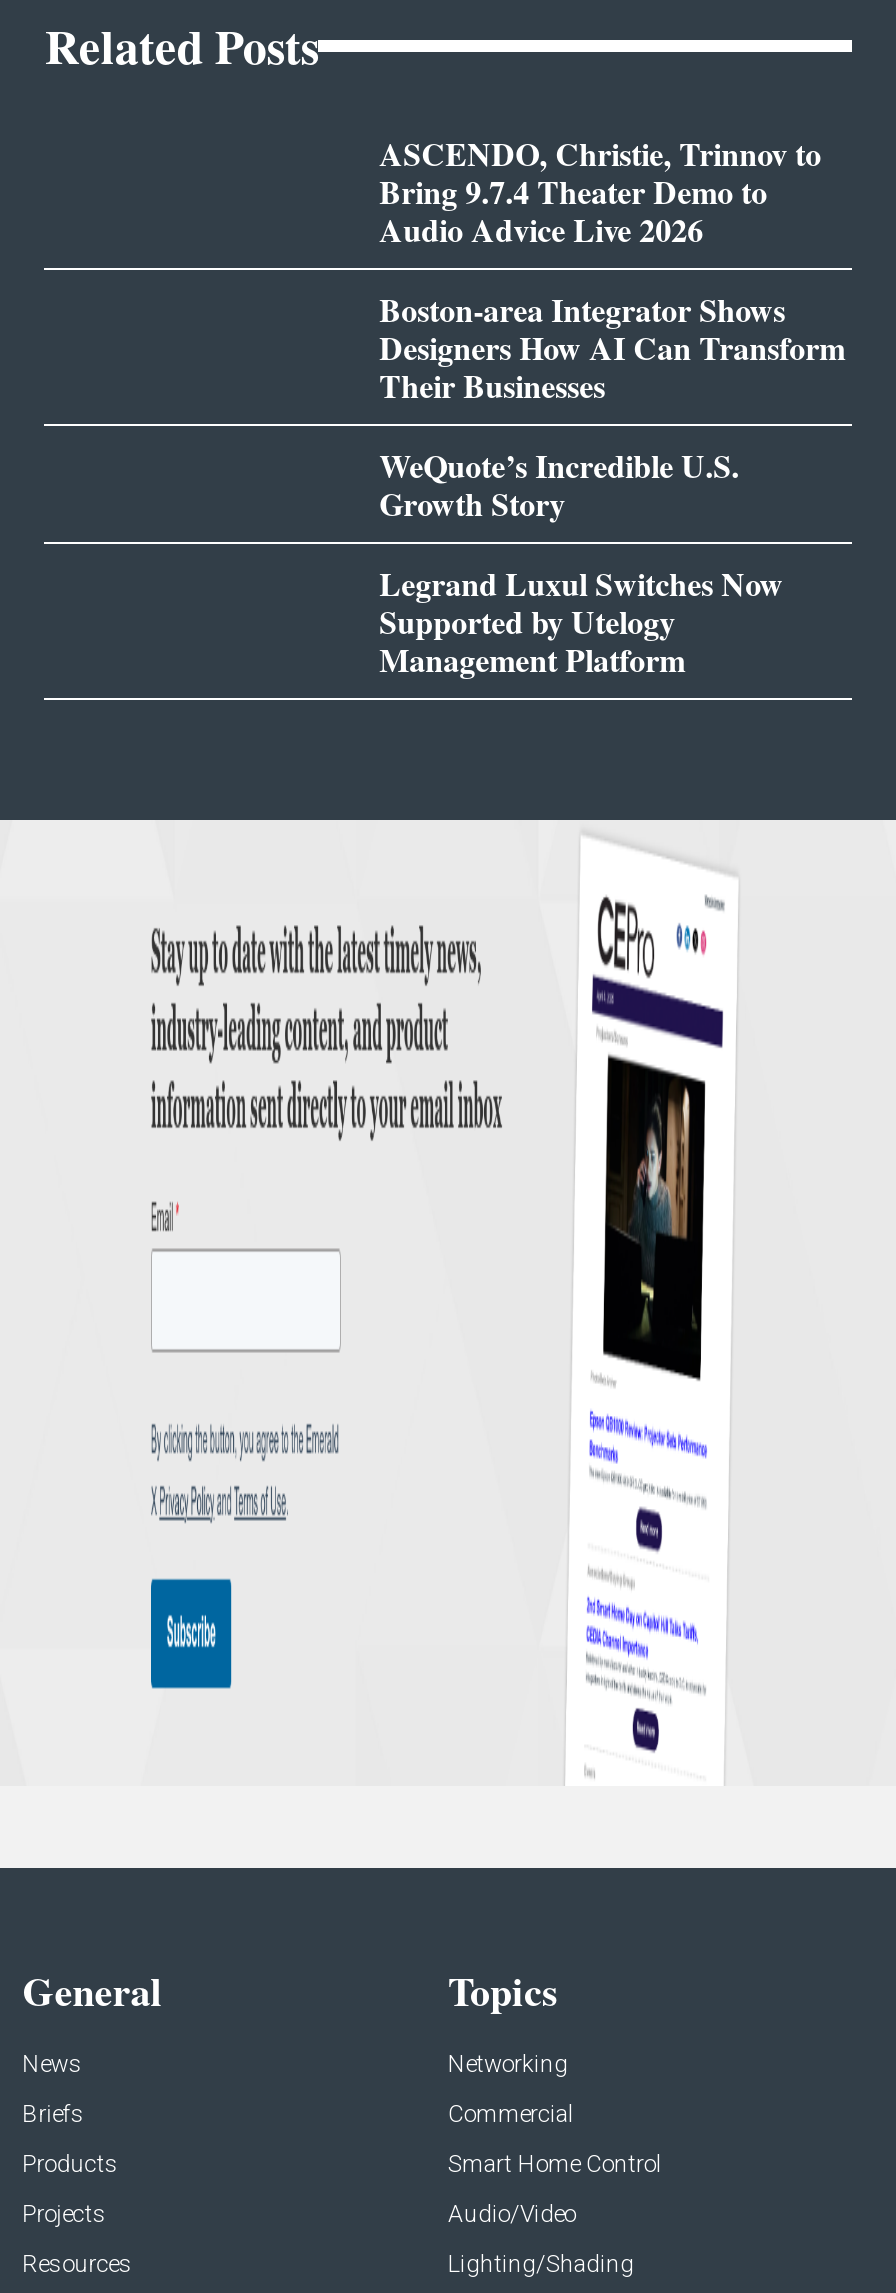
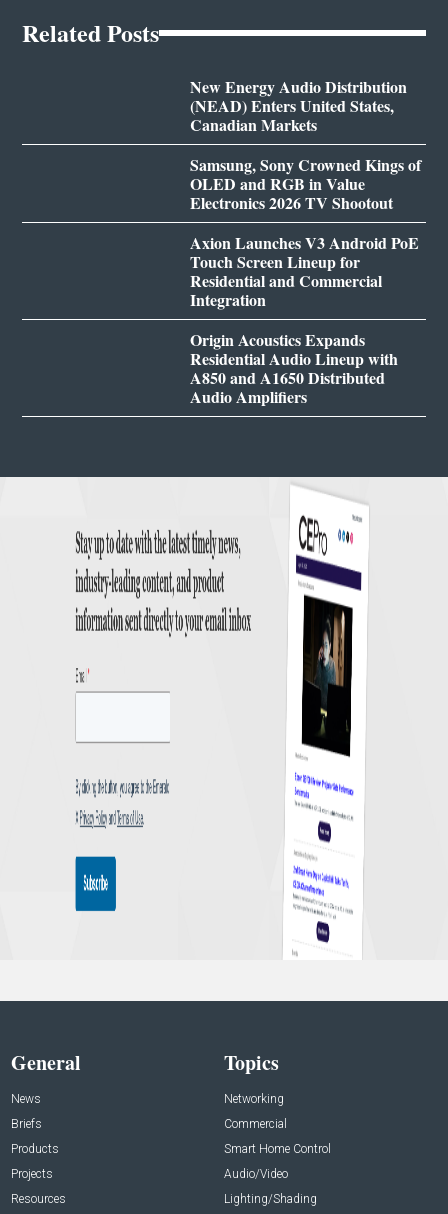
[379,131,821,253] ASCENDO, Christie, Trinnov to | Bring 9.7.4 Theater Demo to | Audio Advice Live 2026 -> [190,75,407,136] New Energy Audio Distribution | (NEAD) Enters United States, | Canadian Markets
[379,287,845,409] Boston-area Integrator Shows | Designers How AI Can Transform | Their Businesses -> [190,153,421,214] Samsung, Sony Crowned Kings of | OLED and RGB in Value | Electronics 2026 TV Shootout
[379,443,739,527] WeQuote’s Incredible U.S. | Growth Story -> [190,231,419,311] Axion Launches V3 Android PoE | Touch Screen Lineup for | Residential and Commercial | Integration
[379,561,783,683] Legrand Luxul Switches Now | Supported by Utelogy | Management Platform -> [190,328,398,408] Origin Acoustics Expands | Residential Audio Lineup with | A850 and A1650 Distributed | Audio Amplifiers

